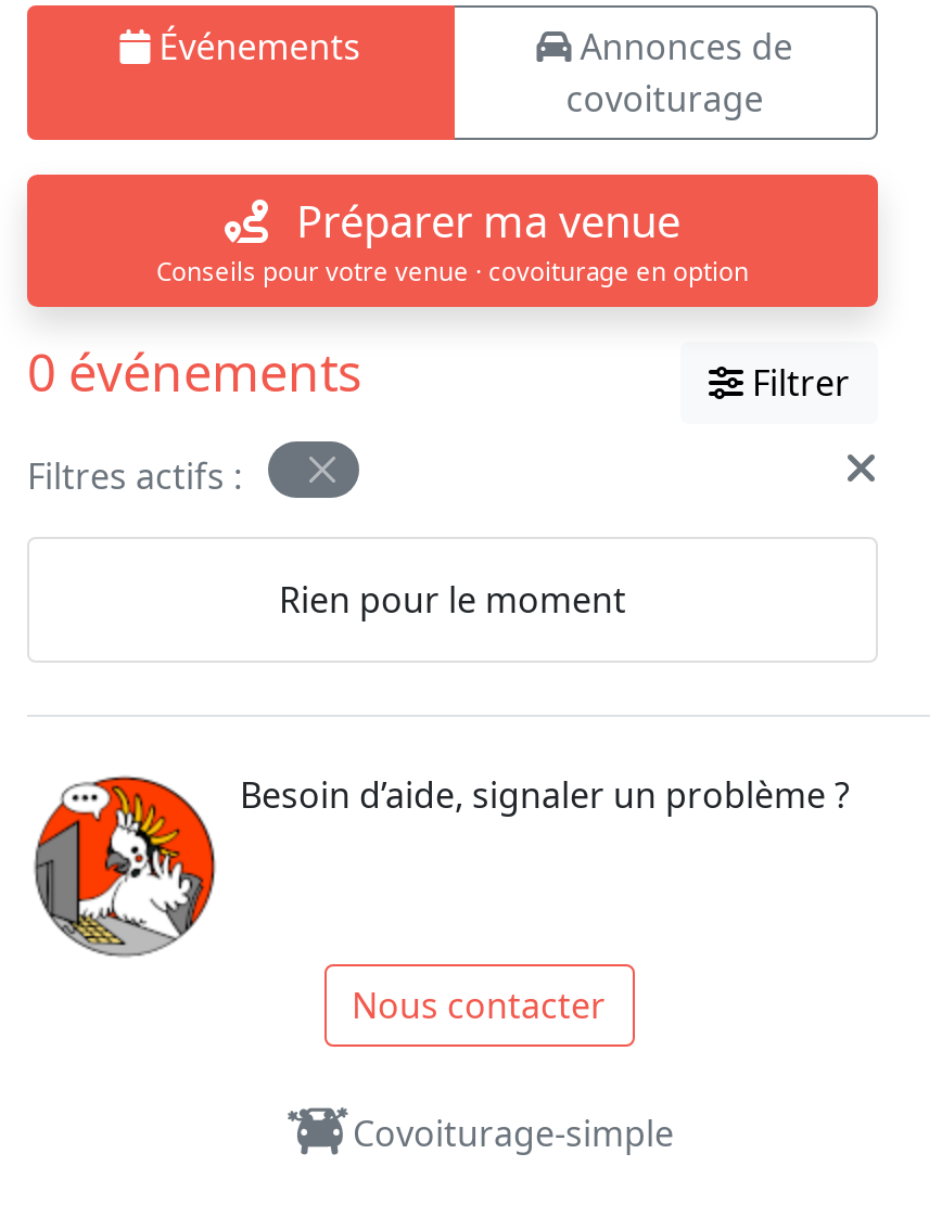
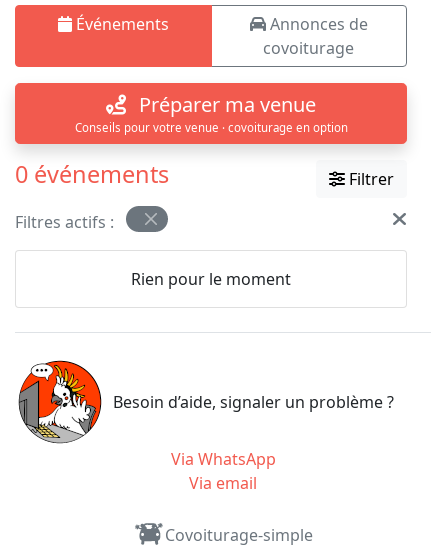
moved [240,772,850,819] -> [113,391,394,413]: Besoin d’aide, signaler un problème ?
[34,797,216,960] [image] -> [19,403,102,453] [image]
[352,982,606,1030] Nous contacter -> [170,448,275,494] Via WhatsApp | Via email

